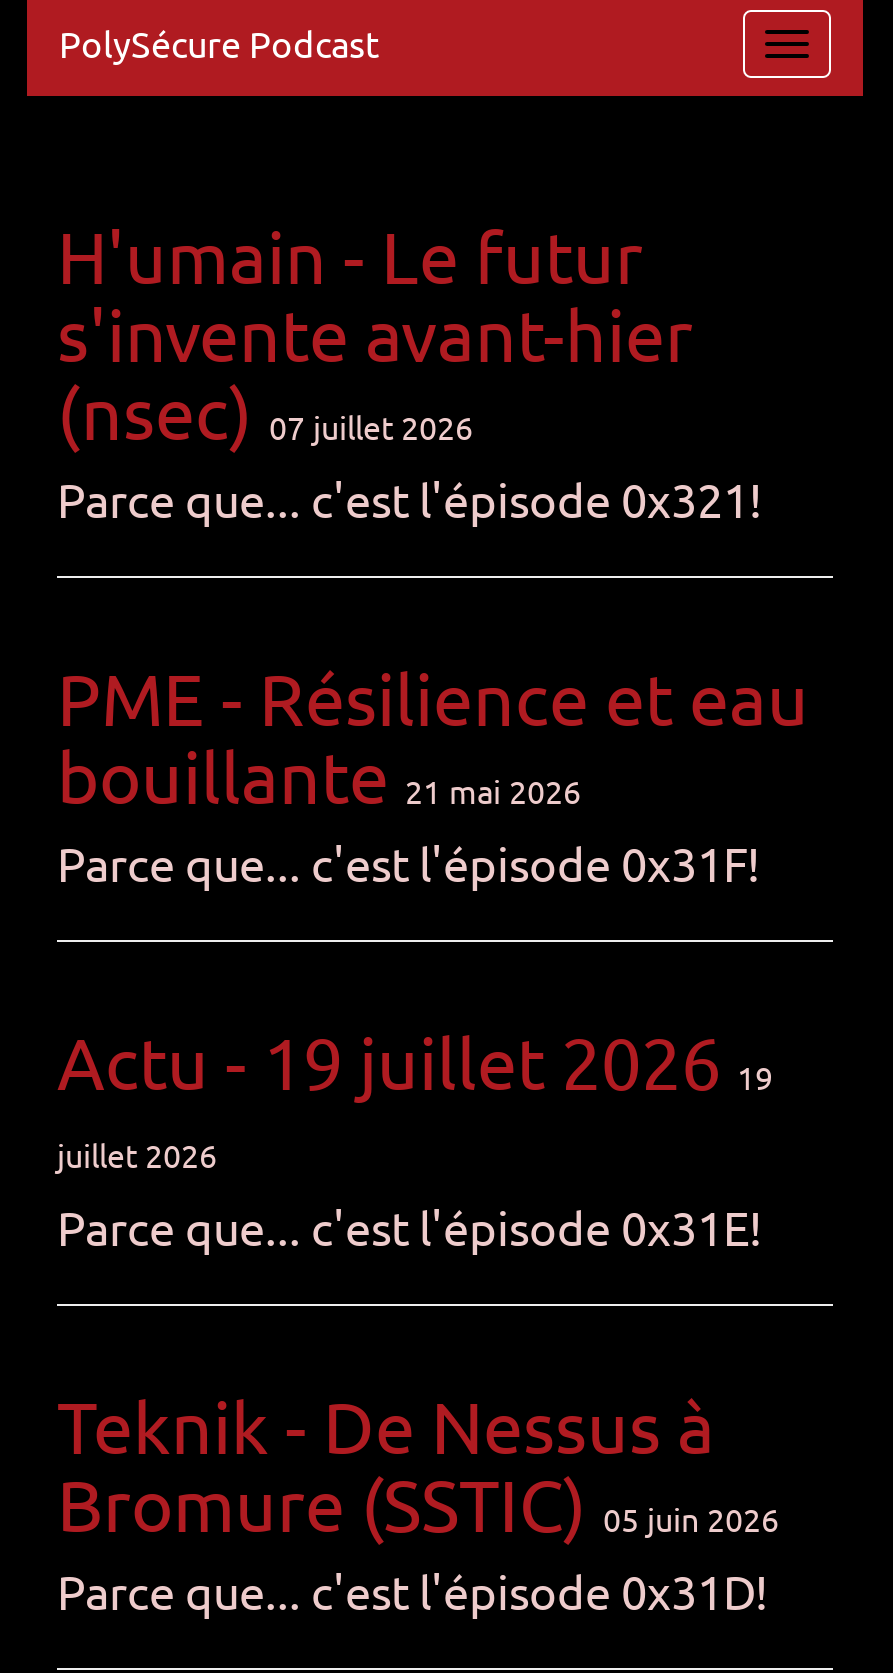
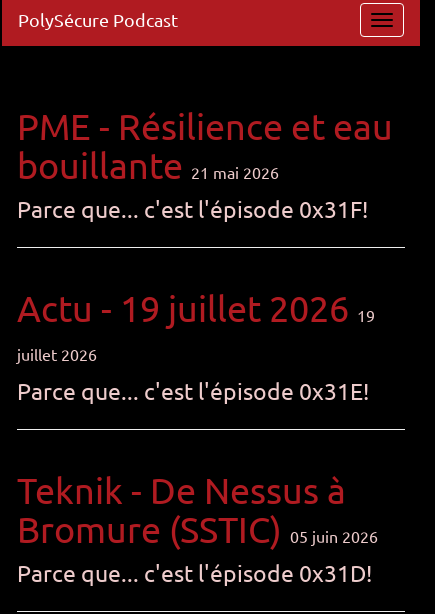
[57,212,761,528] H'umain - Le futur | s'invente avant-hier | (nsec) 07 juillet 2026 | Parce que... c'est l'épisode 0x321! -> none

